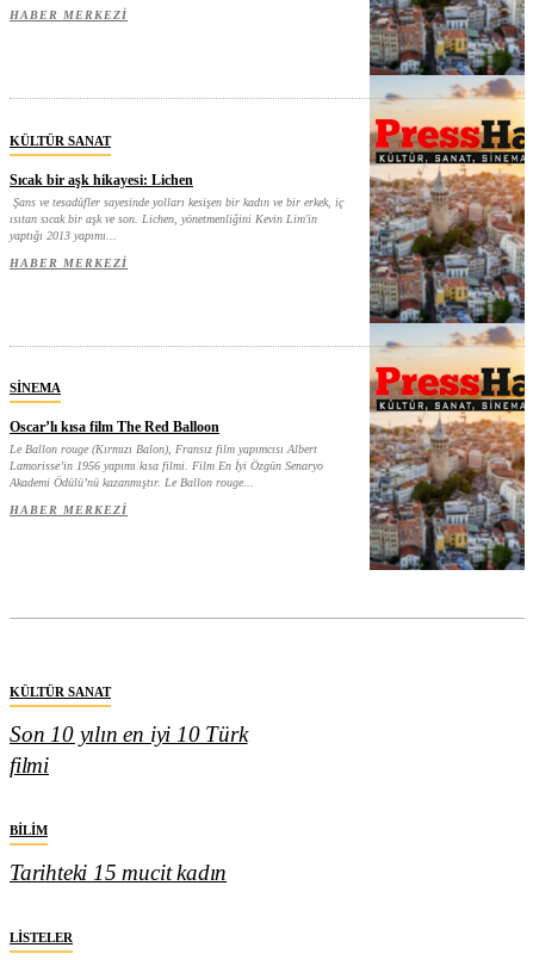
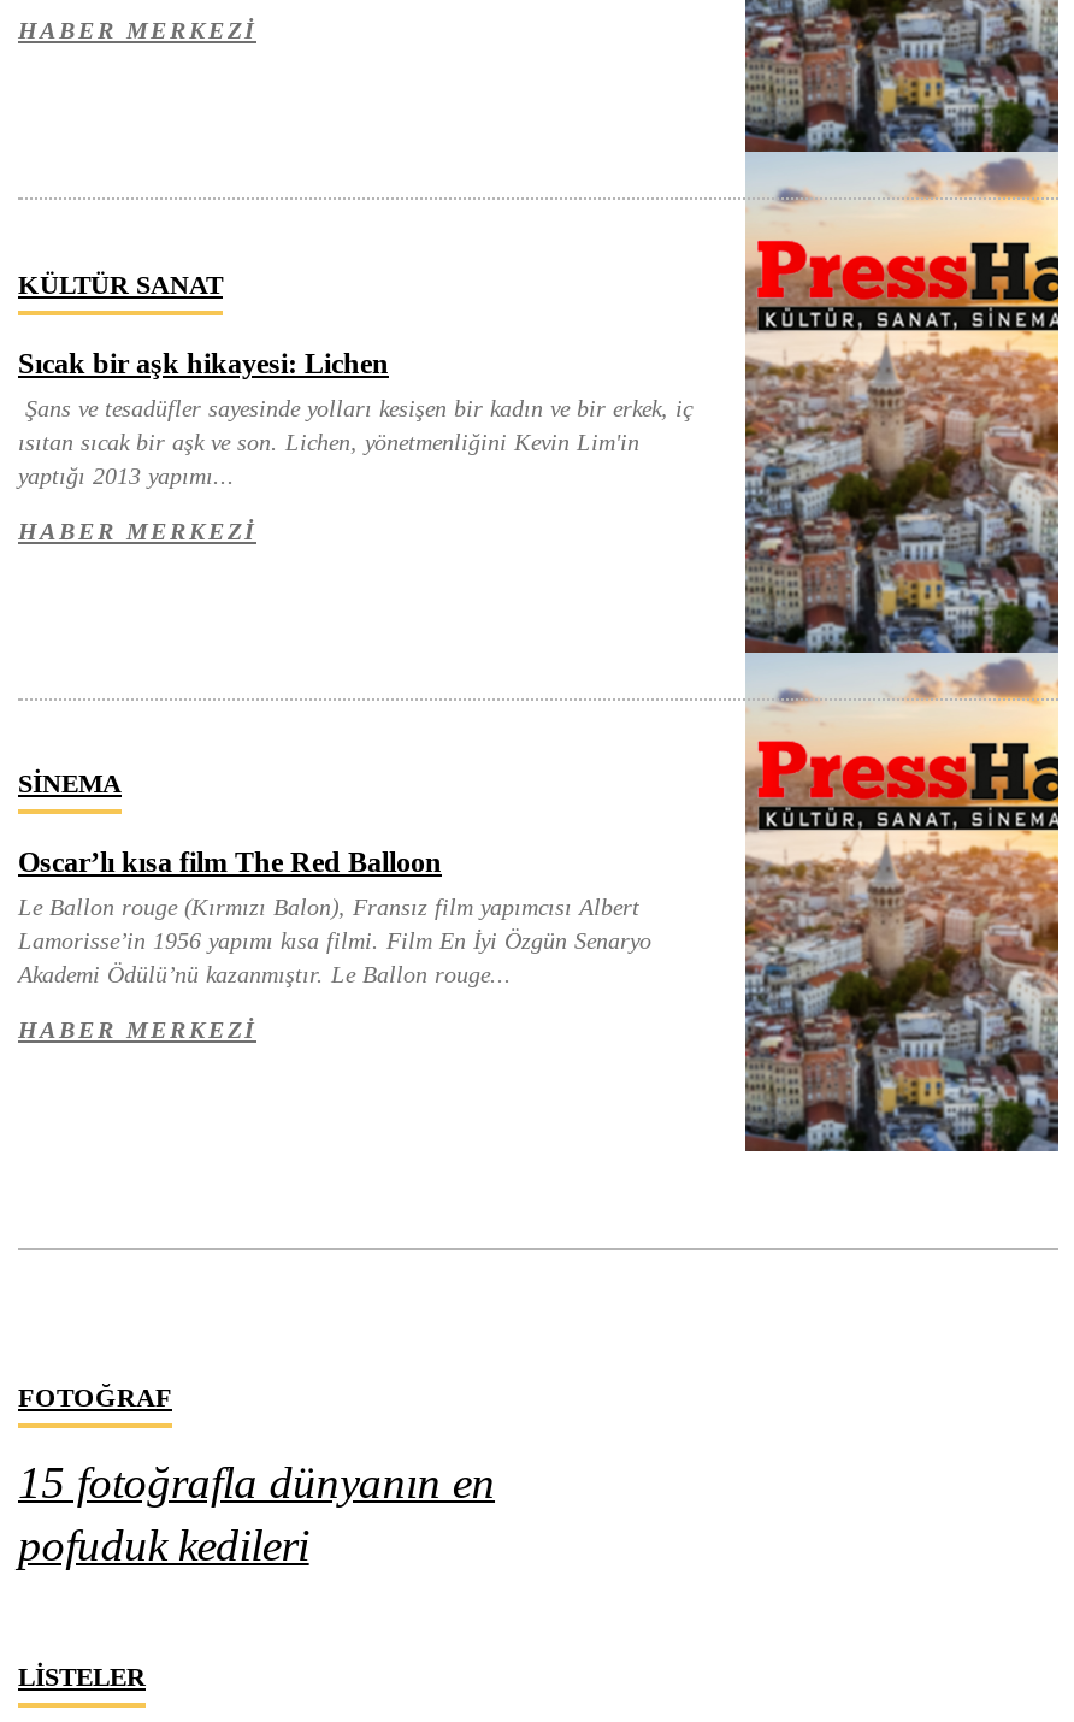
[10,685,248,885] KÜLTÜR SANAT | Son 10 yılın en iyi 10 Türk | filmi | BILIM | Tarihteki 15 mucit kadın -> [18,1383,495,1571] FOTOĞRAF | 15 fotoğrafla dünyanın en | pofuduk kedileri

